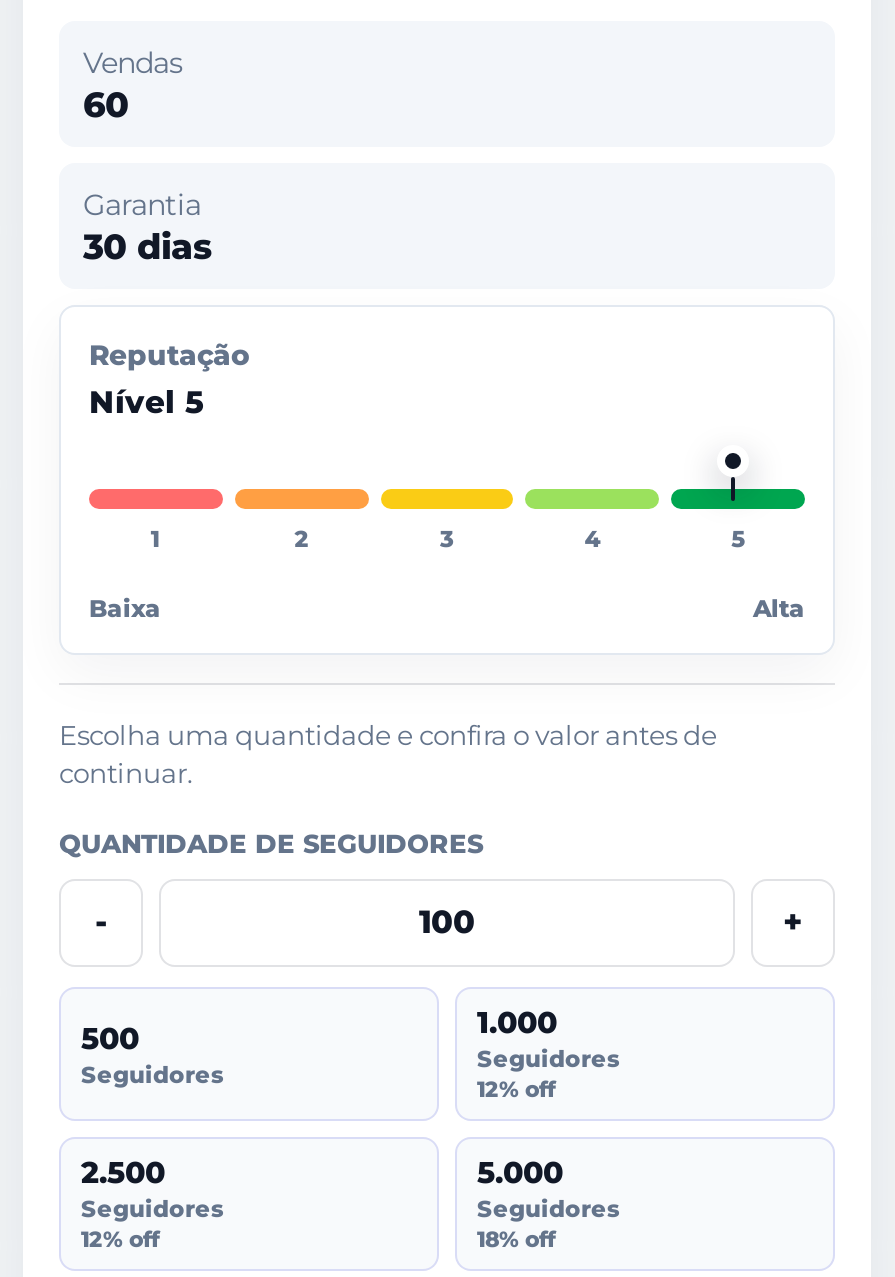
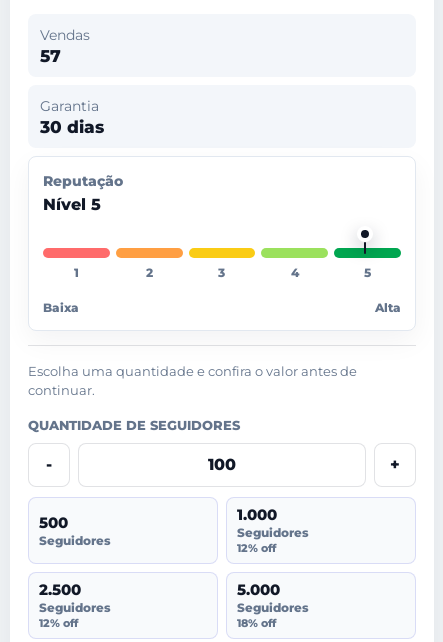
[83,83,129,125] 60 -> [40,45,61,66] 57

